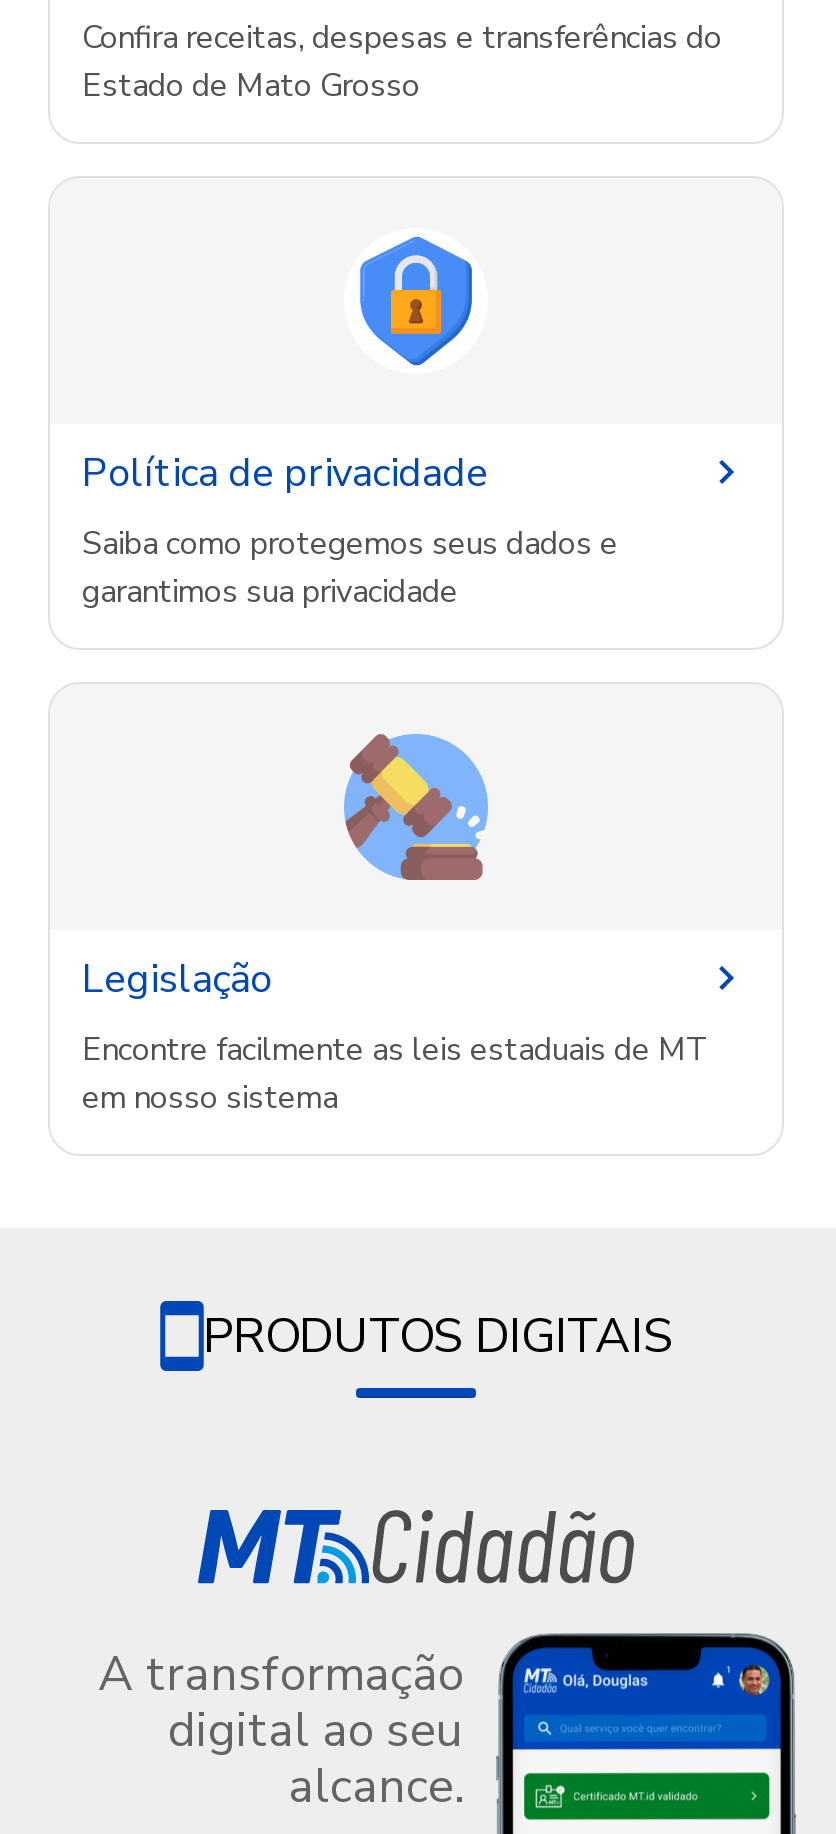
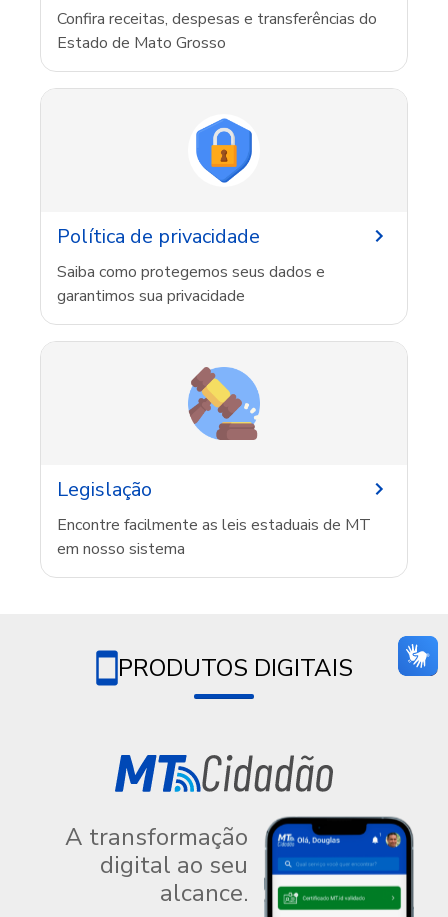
none -> [397,635,439,677] [image]

